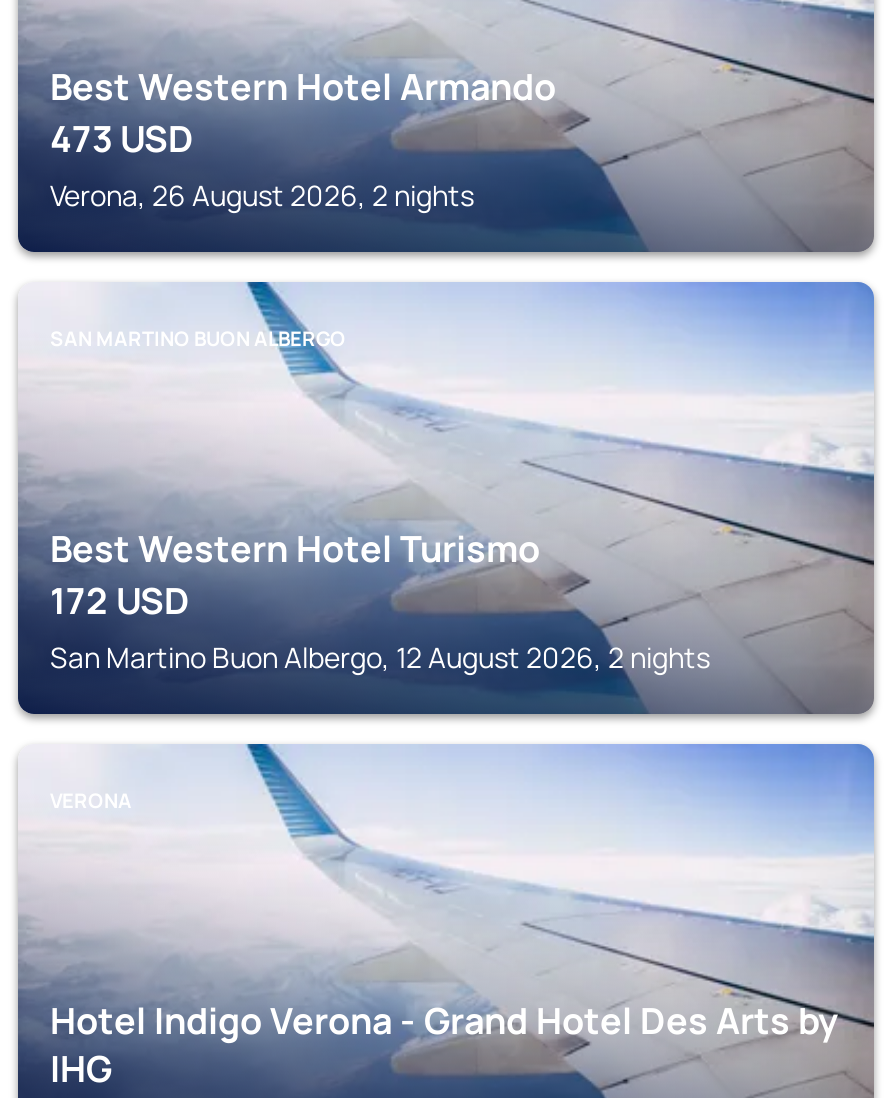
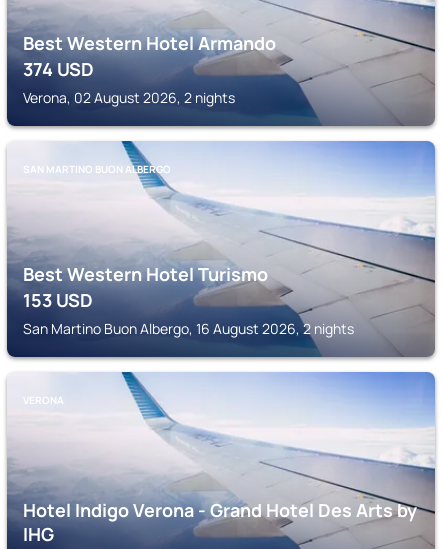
[50,114,194,162] 473 USD -> [23,57,94,81] 374 USD
[50,176,474,214] Verona, 26 August 2026, 2 nights -> [23,88,235,107] Verona, 02 August 2026, 2 nights
[50,576,190,624] 172 USD -> [23,288,93,312] 153 USD
[50,638,710,676] San Martino Buon Albergo, 12 August 2026, 2 nights -> [23,319,354,338] San Martino Buon Albergo, 16 August 2026, 2 nights

